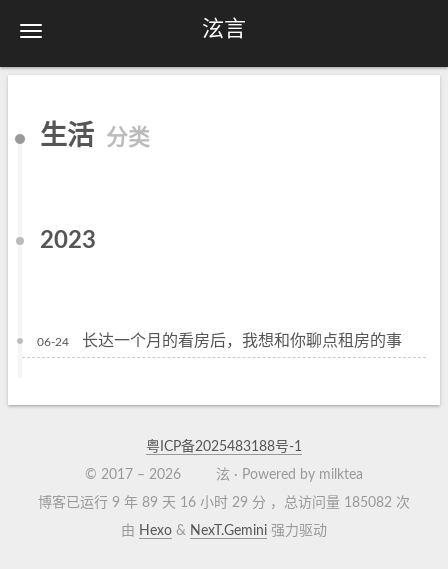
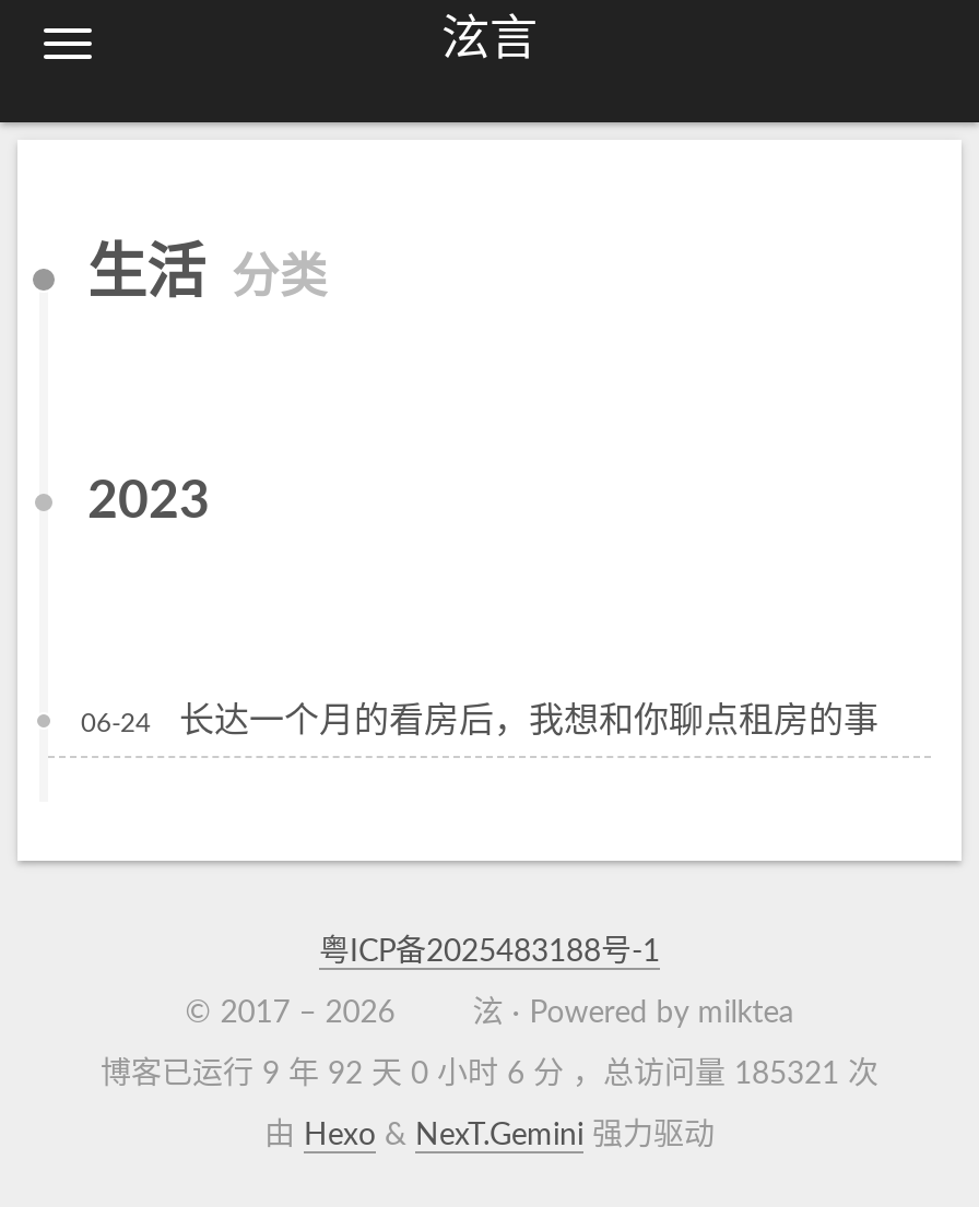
[38,496,410,510] 博客已运行 9 年 89 天 16 小时 29 分 ，总访问量185082次 -> [101,1060,878,1090] 博客已运行 9 年 92 天 0 小时 6 分 ，总访问量185321次

